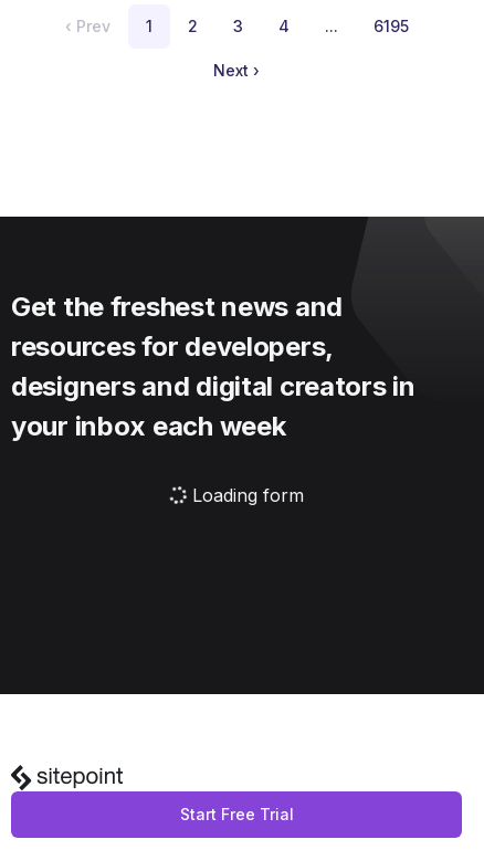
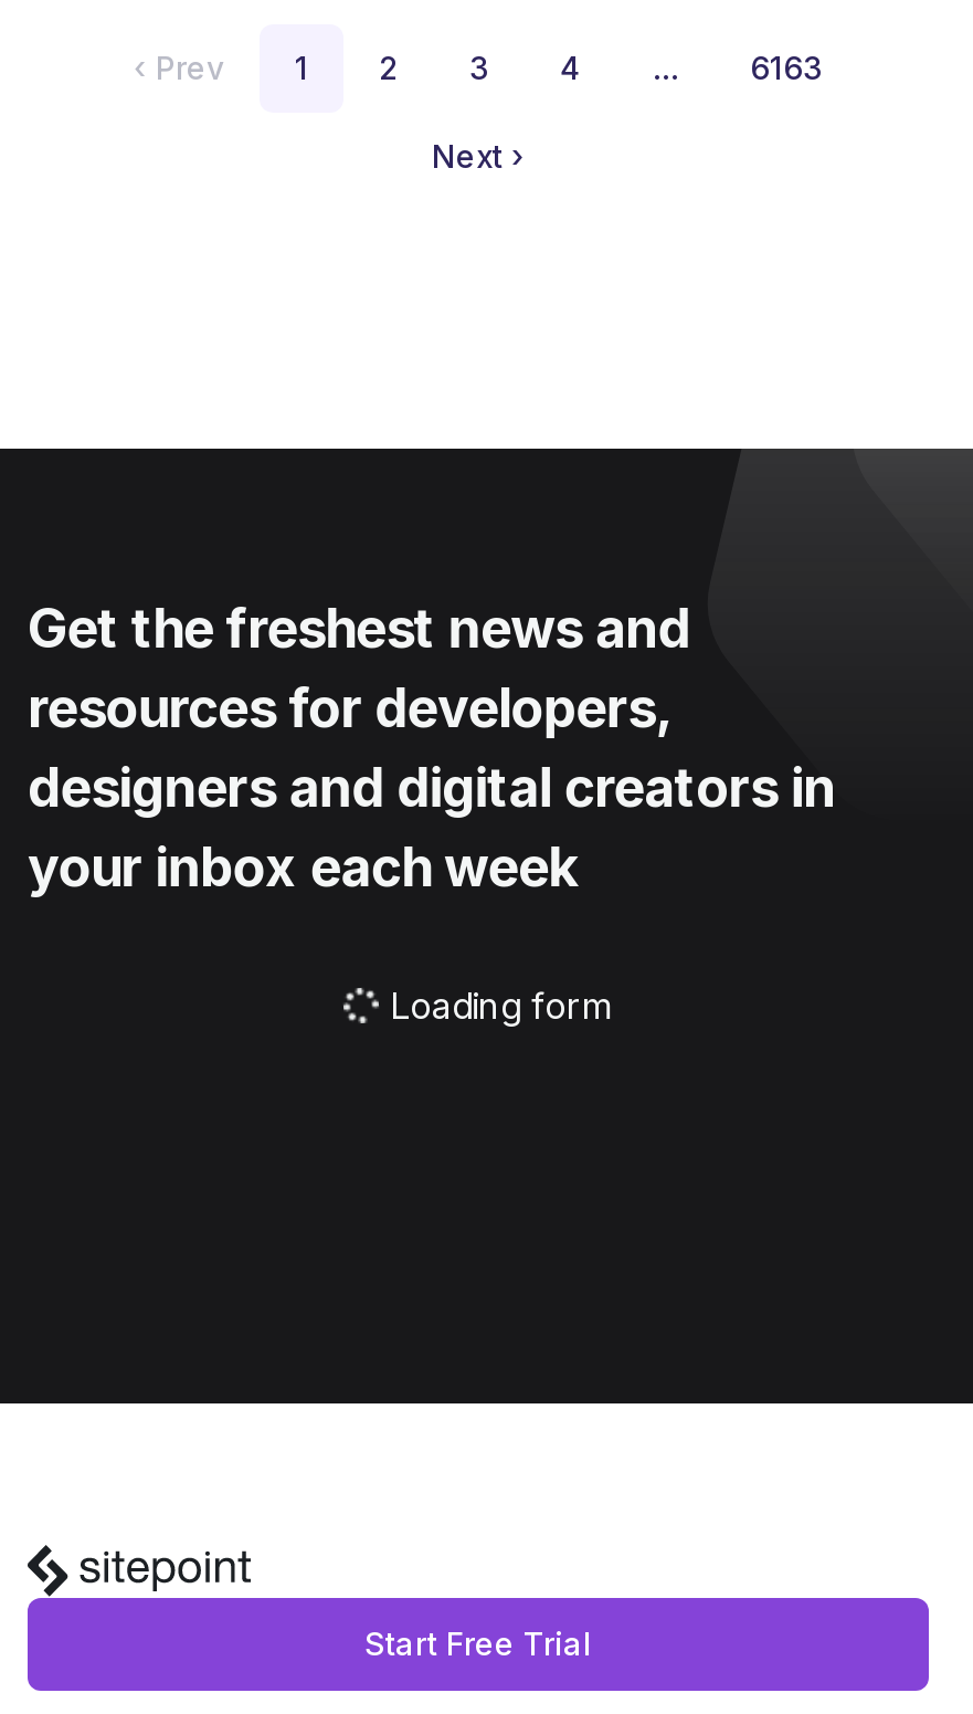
[373,17,408,35] 6195 -> [750,49,823,86] 6163

